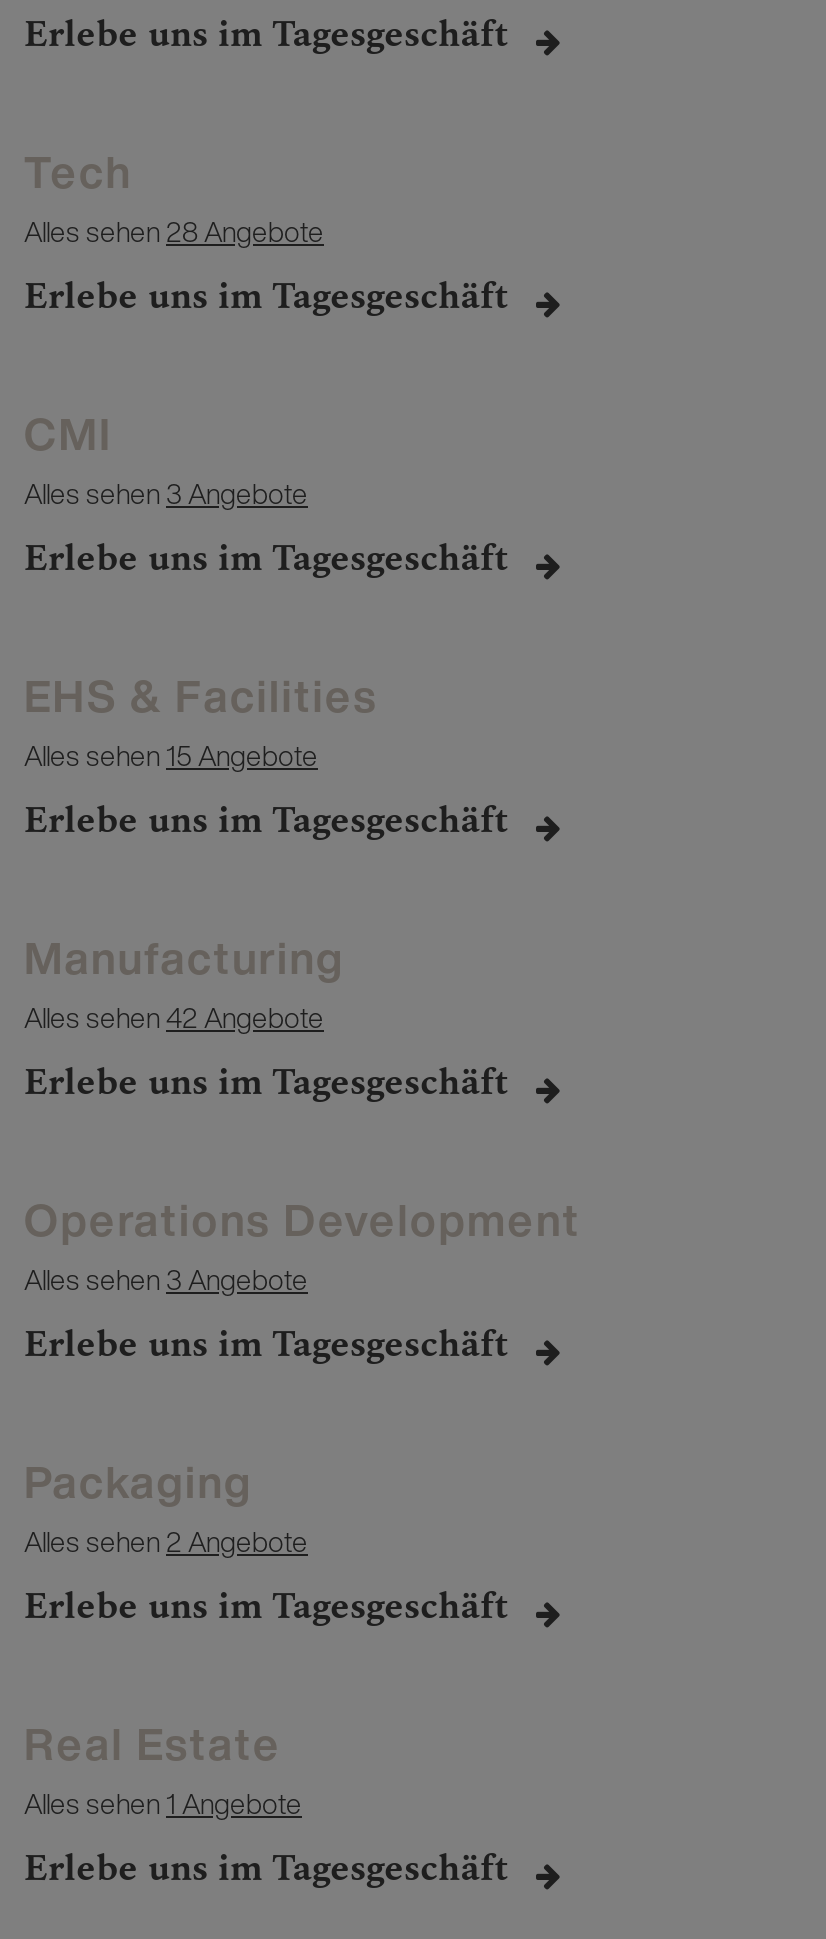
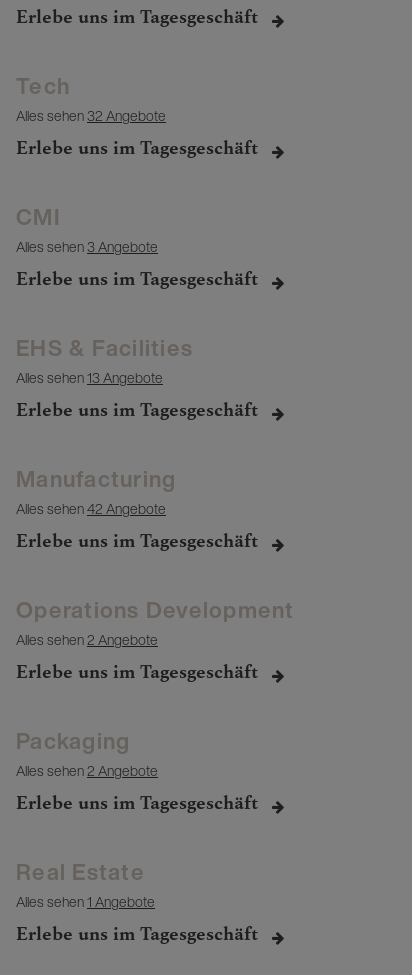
[24,210,324,252] Alles sehen 28 Angebote -> [16,105,166,126] Alles sehen 32 Angebote
[24,734,318,776] Alles sehen 15 Angebote -> [16,367,163,388] Alles sehen 13 Angebote
[24,1258,308,1300] Alles sehen 3 Angebote -> [16,629,158,650] Alles sehen 2 Angebote

